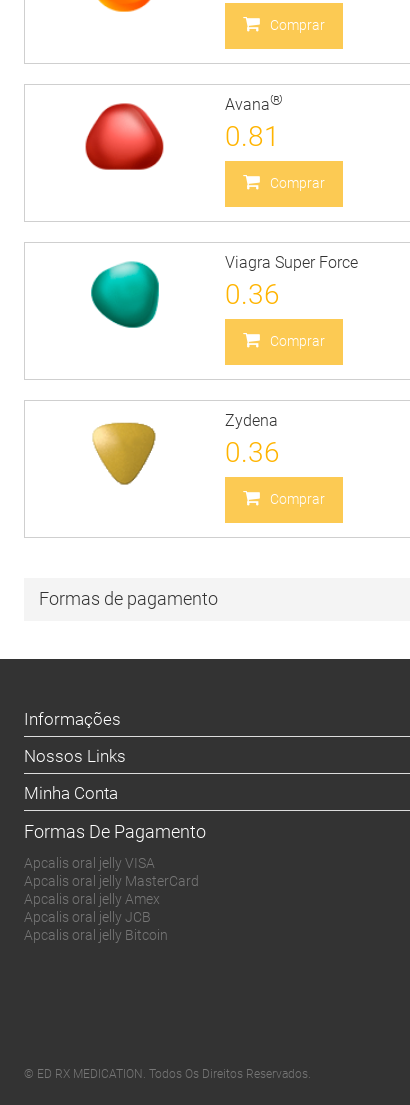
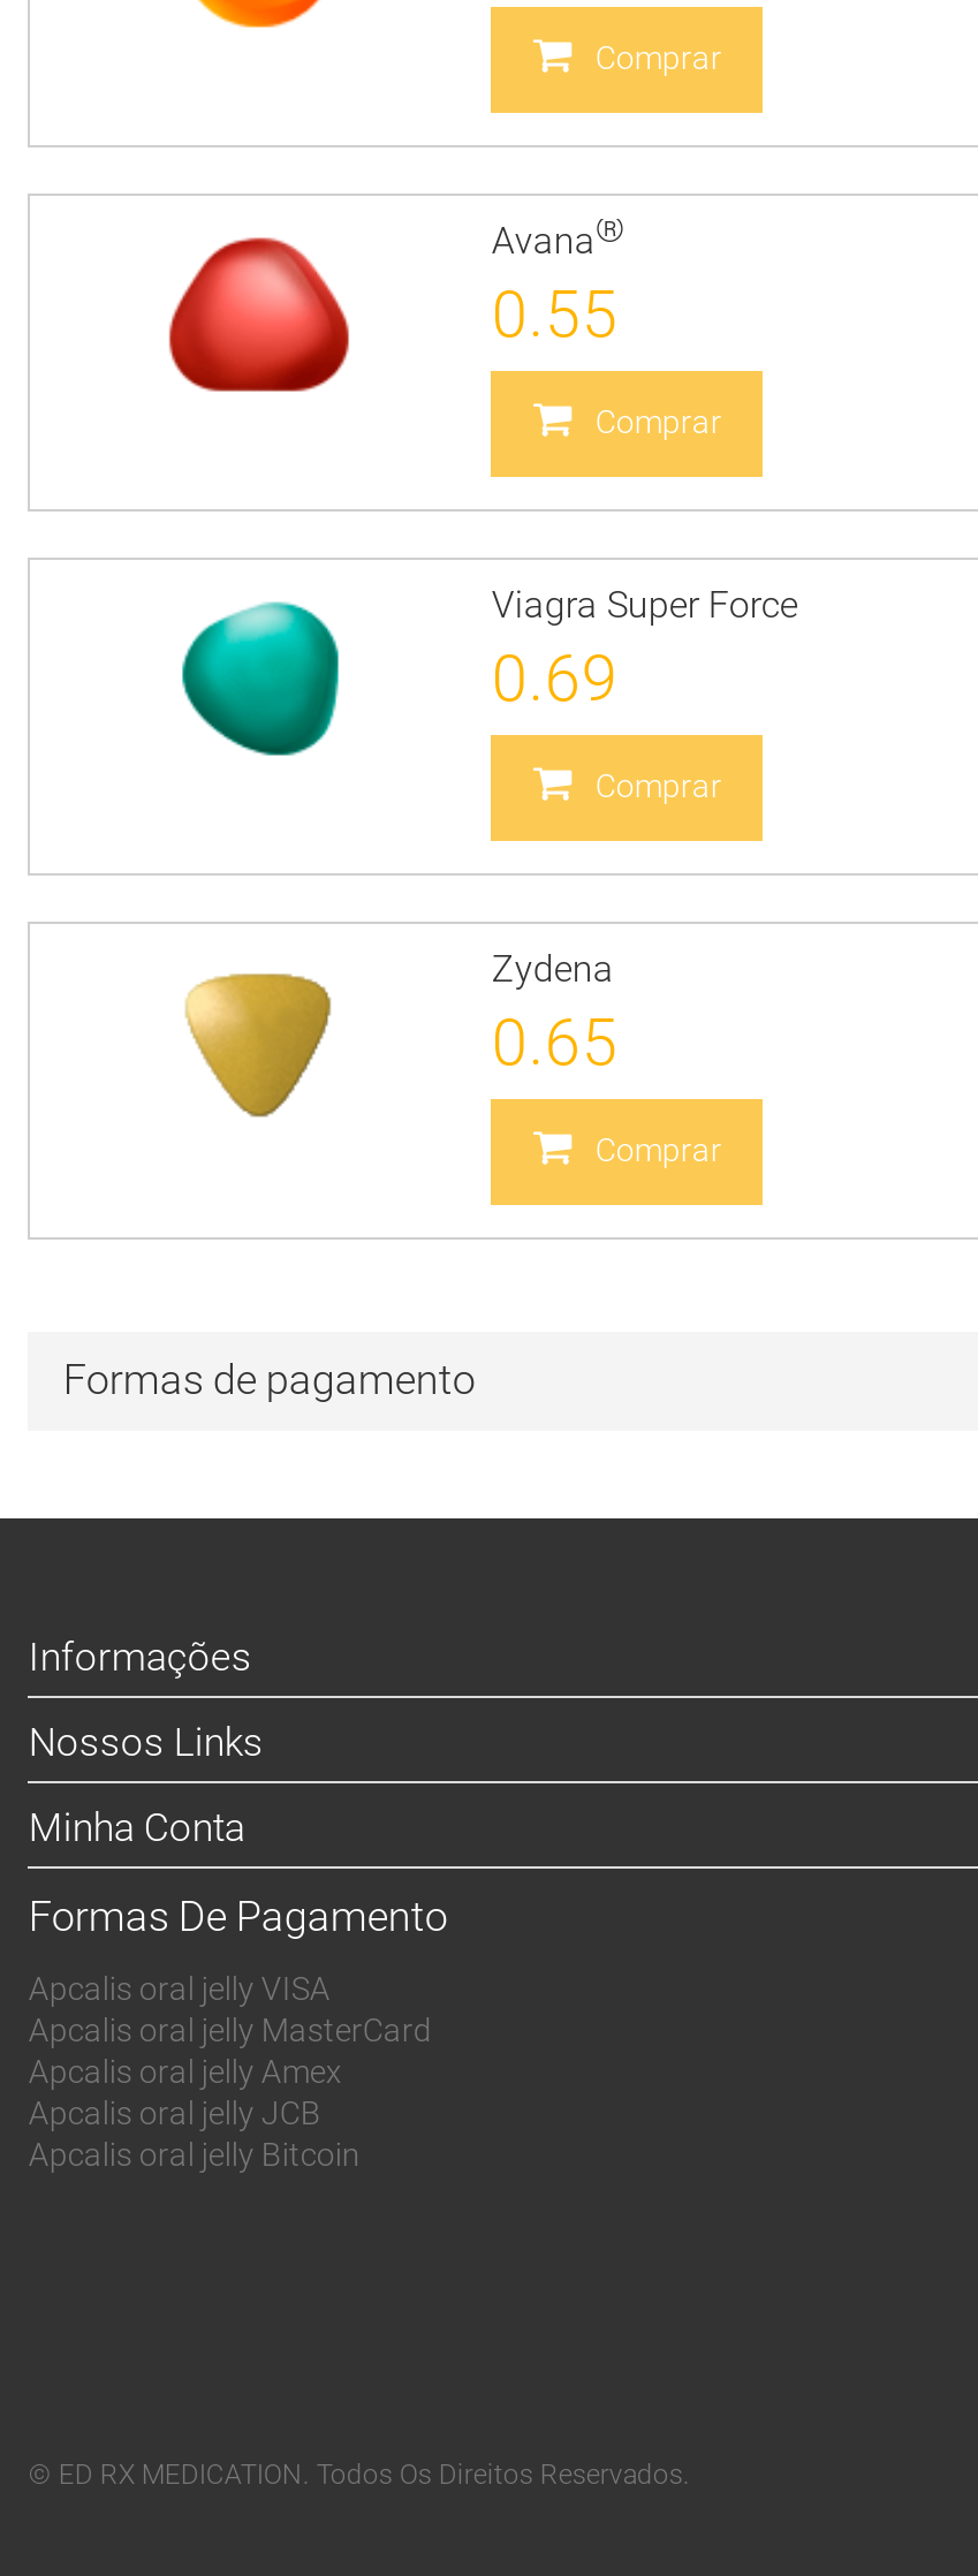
[225,120,280,153] 0.81 -> [492,276,618,353] 0.55
[225,278,280,311] 0.36 -> [492,641,618,717] 0.69
[225,436,280,469] 0.36 -> [492,1005,618,1081] 0.65

